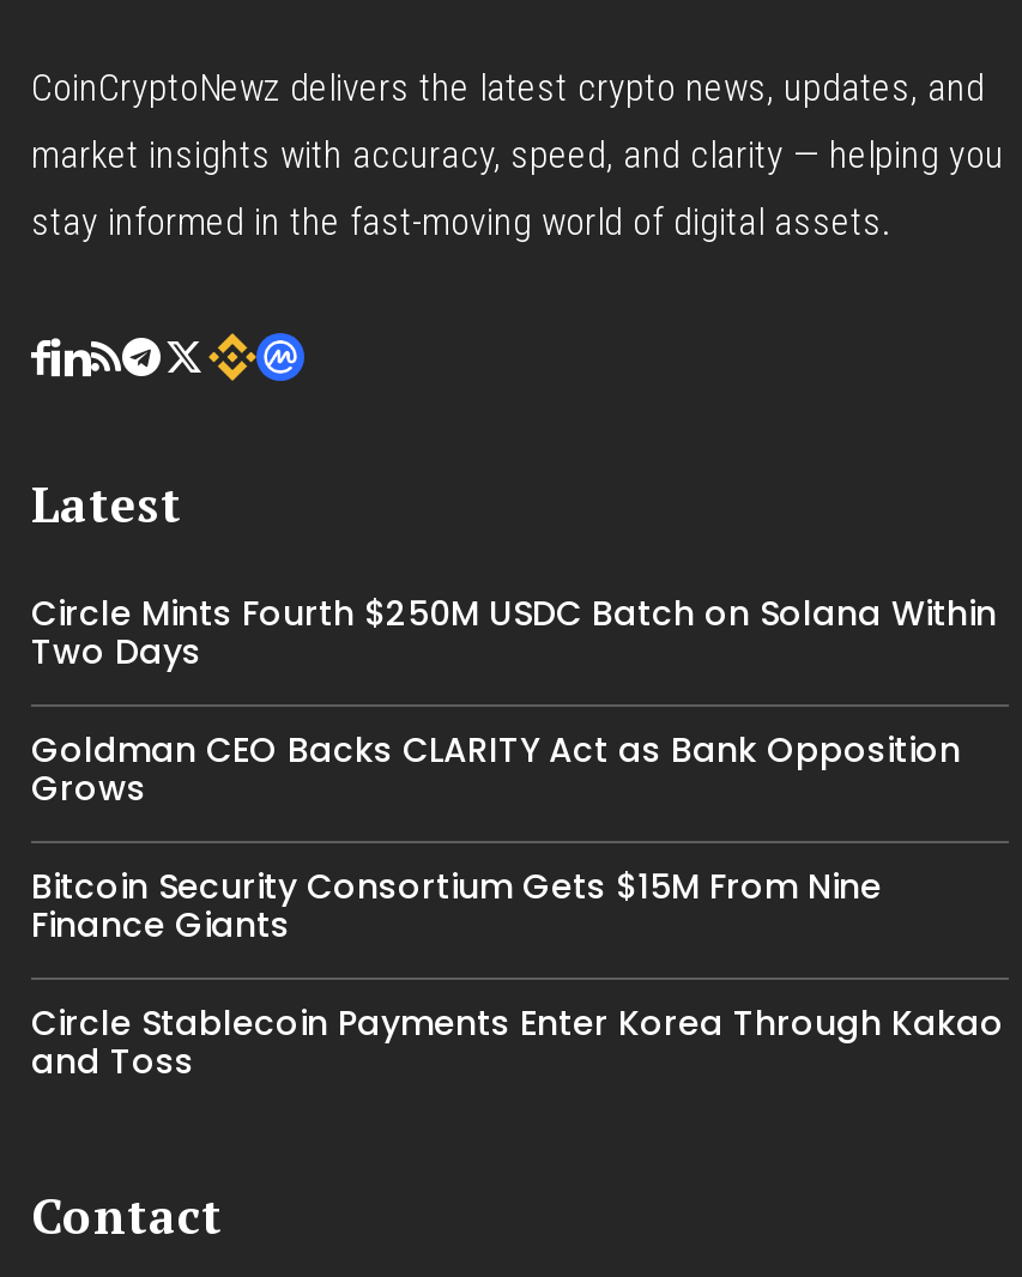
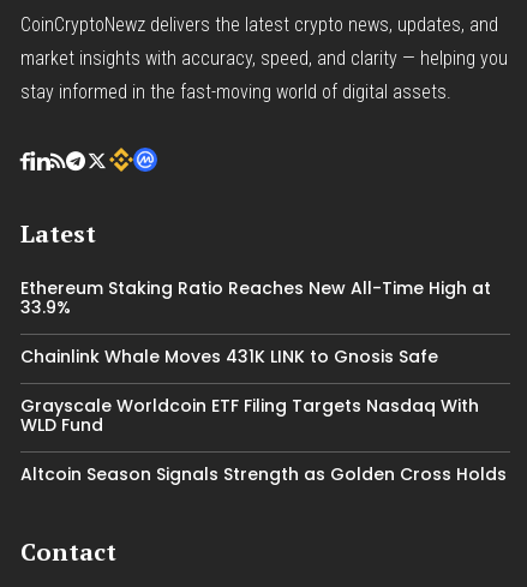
[31,590,997,677] Circle Mints Fourth $250M USDC Batch on Solana Within | Two Days -> [20,277,491,320] Ethereum Staking Ratio Reaches New All-Time High at | 33.9%
[31,727,961,813] Goldman CEO Backs CLARITY Act as Bank Opposition | Grows -> [20,345,443,369] Chainlink Whale Moves 431K LINK to Gnosis Safe
[31,863,882,950] Bitcoin Security Consortium Gets $15M From Nine | Finance Giants -> [20,394,479,437] Grayscale Worldcoin ETF Filing Targets Nasdaq With | WLD Fund
[31,1000,1004,1086] Circle Stablecoin Payments Enter Korea Through Kakao | and Toss -> [20,463,507,487] Altcoin Season Signals Strength as Golden Cross Holds

